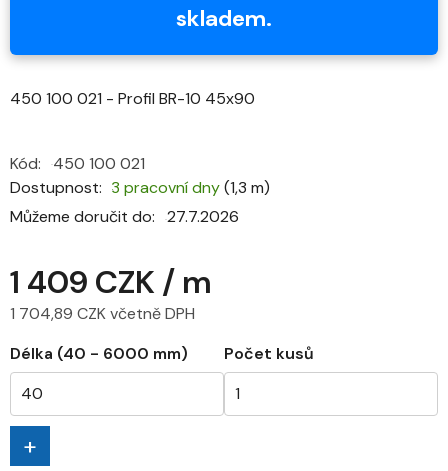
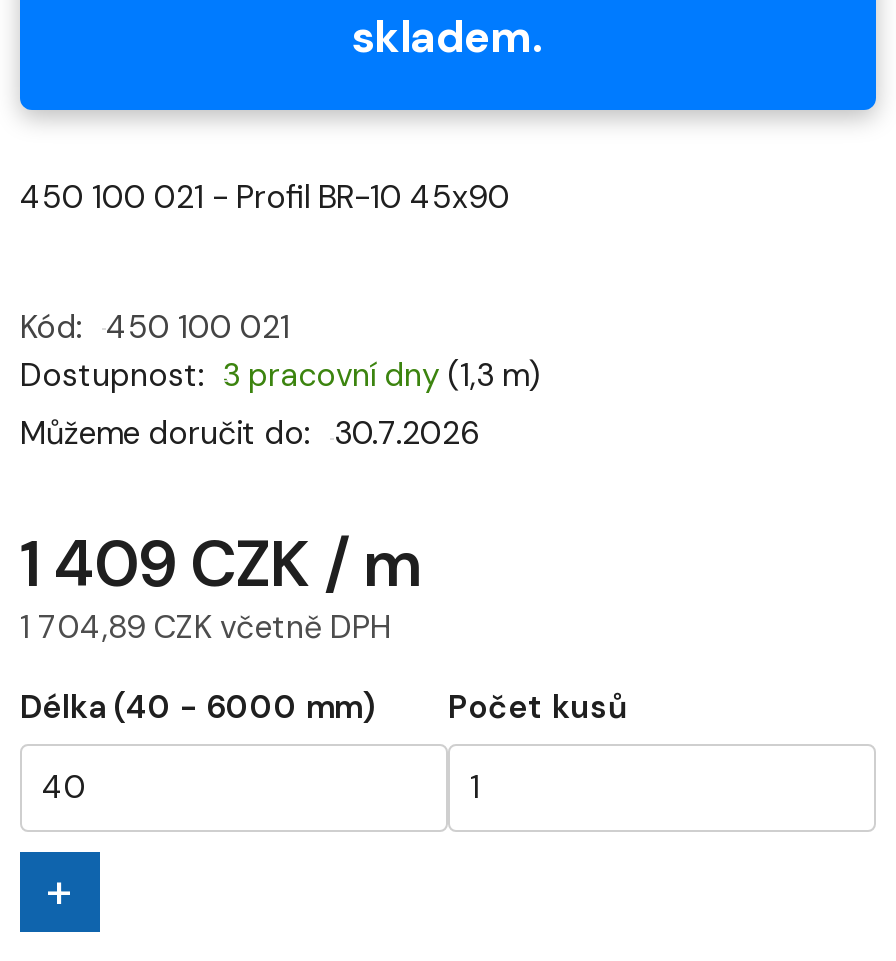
[10,206,239,227] Můžeme doručit do: 27.7.2026 -> [20,412,480,454] Můžeme doručit do: 30.7.2026

